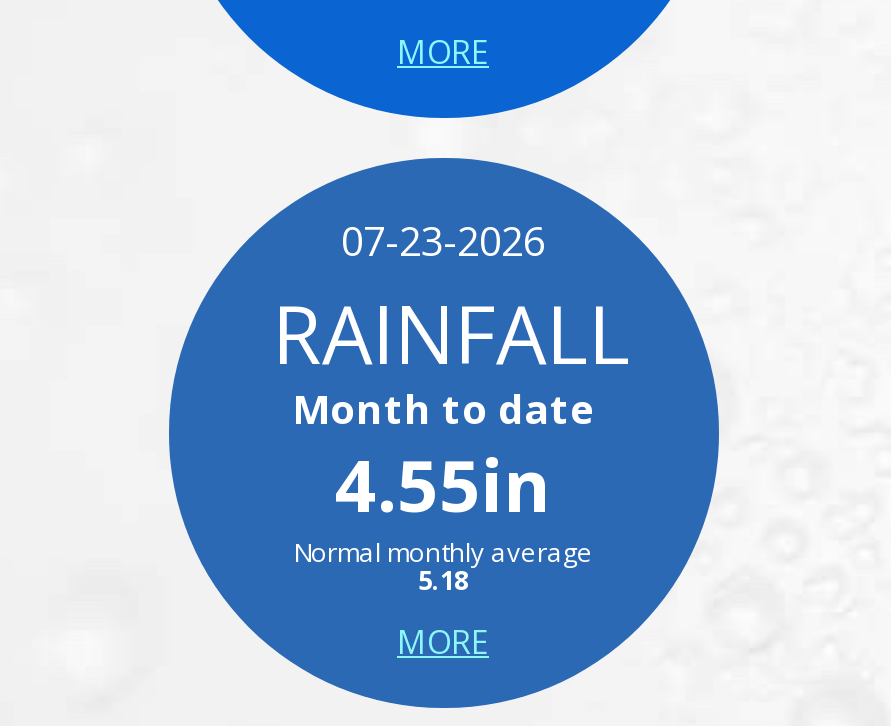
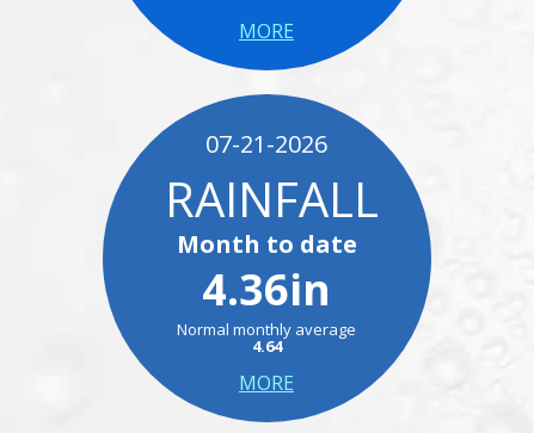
[341,214,545,268] 07-23-2026 -> [205,128,327,160] 07-21-2026
[335,436,551,534] 4.55in -> [202,260,331,318] 4.36in
[418,562,468,598] 5.18 -> [251,335,281,357] 4.64

